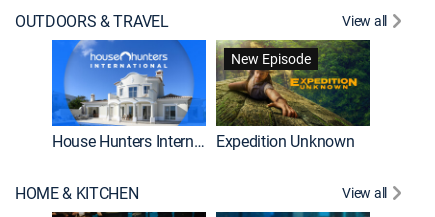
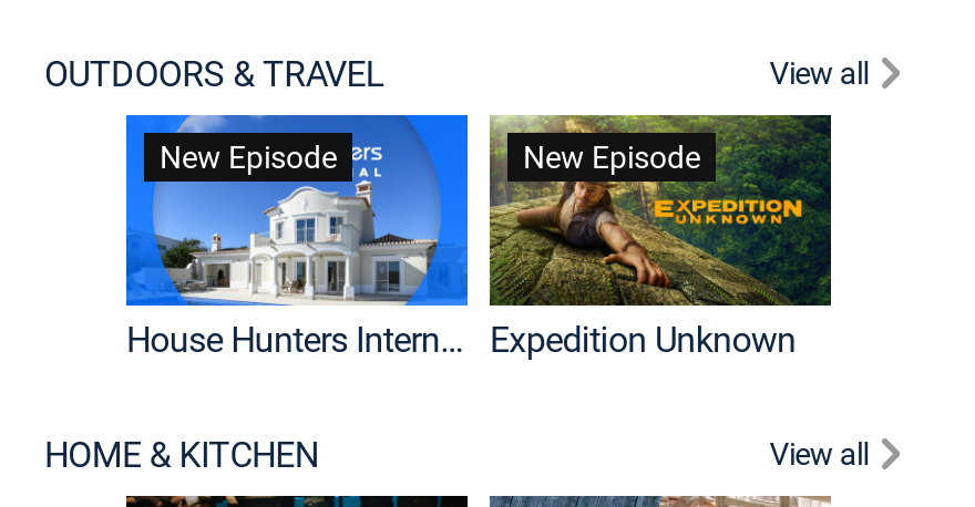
none -> [160,134,337,176] New Episode

